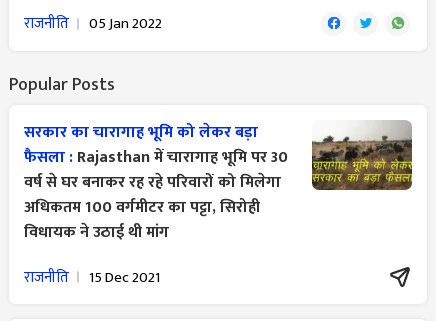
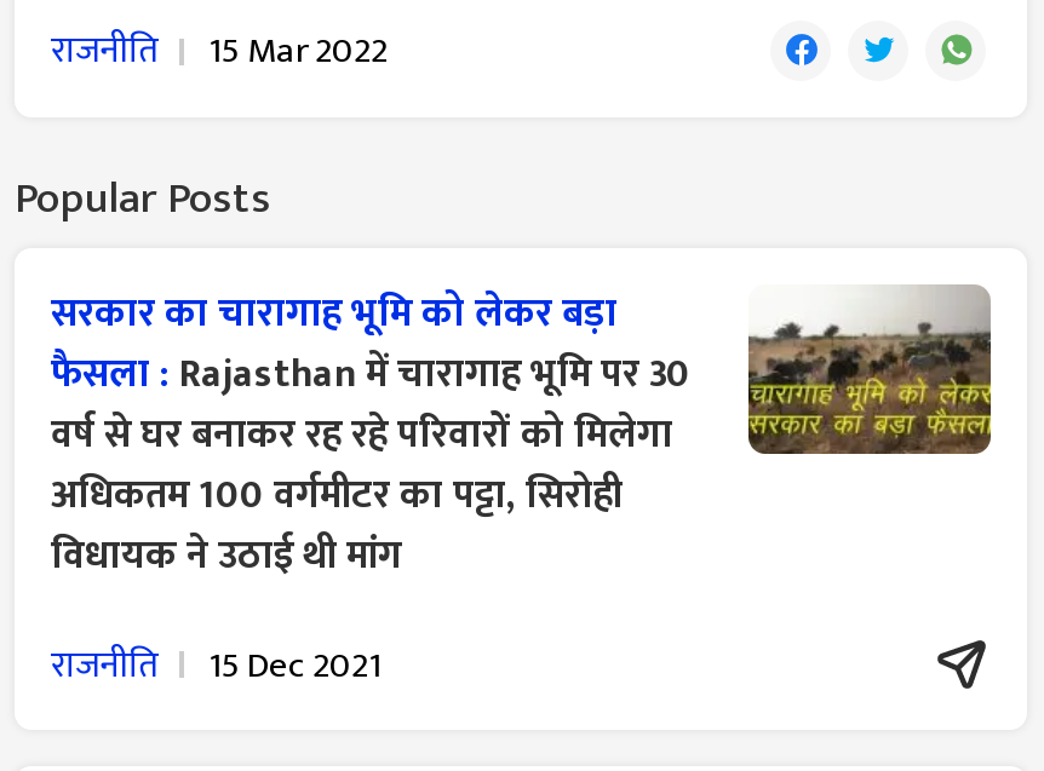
[24,11,162,36] राजनीति 05 Jan 2022 -> [51,21,388,81] राजनीति 15 Mar 2022

